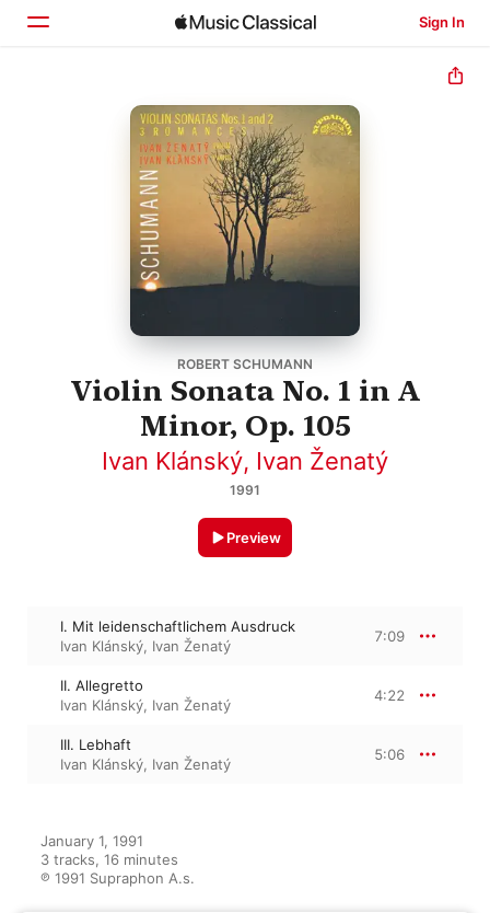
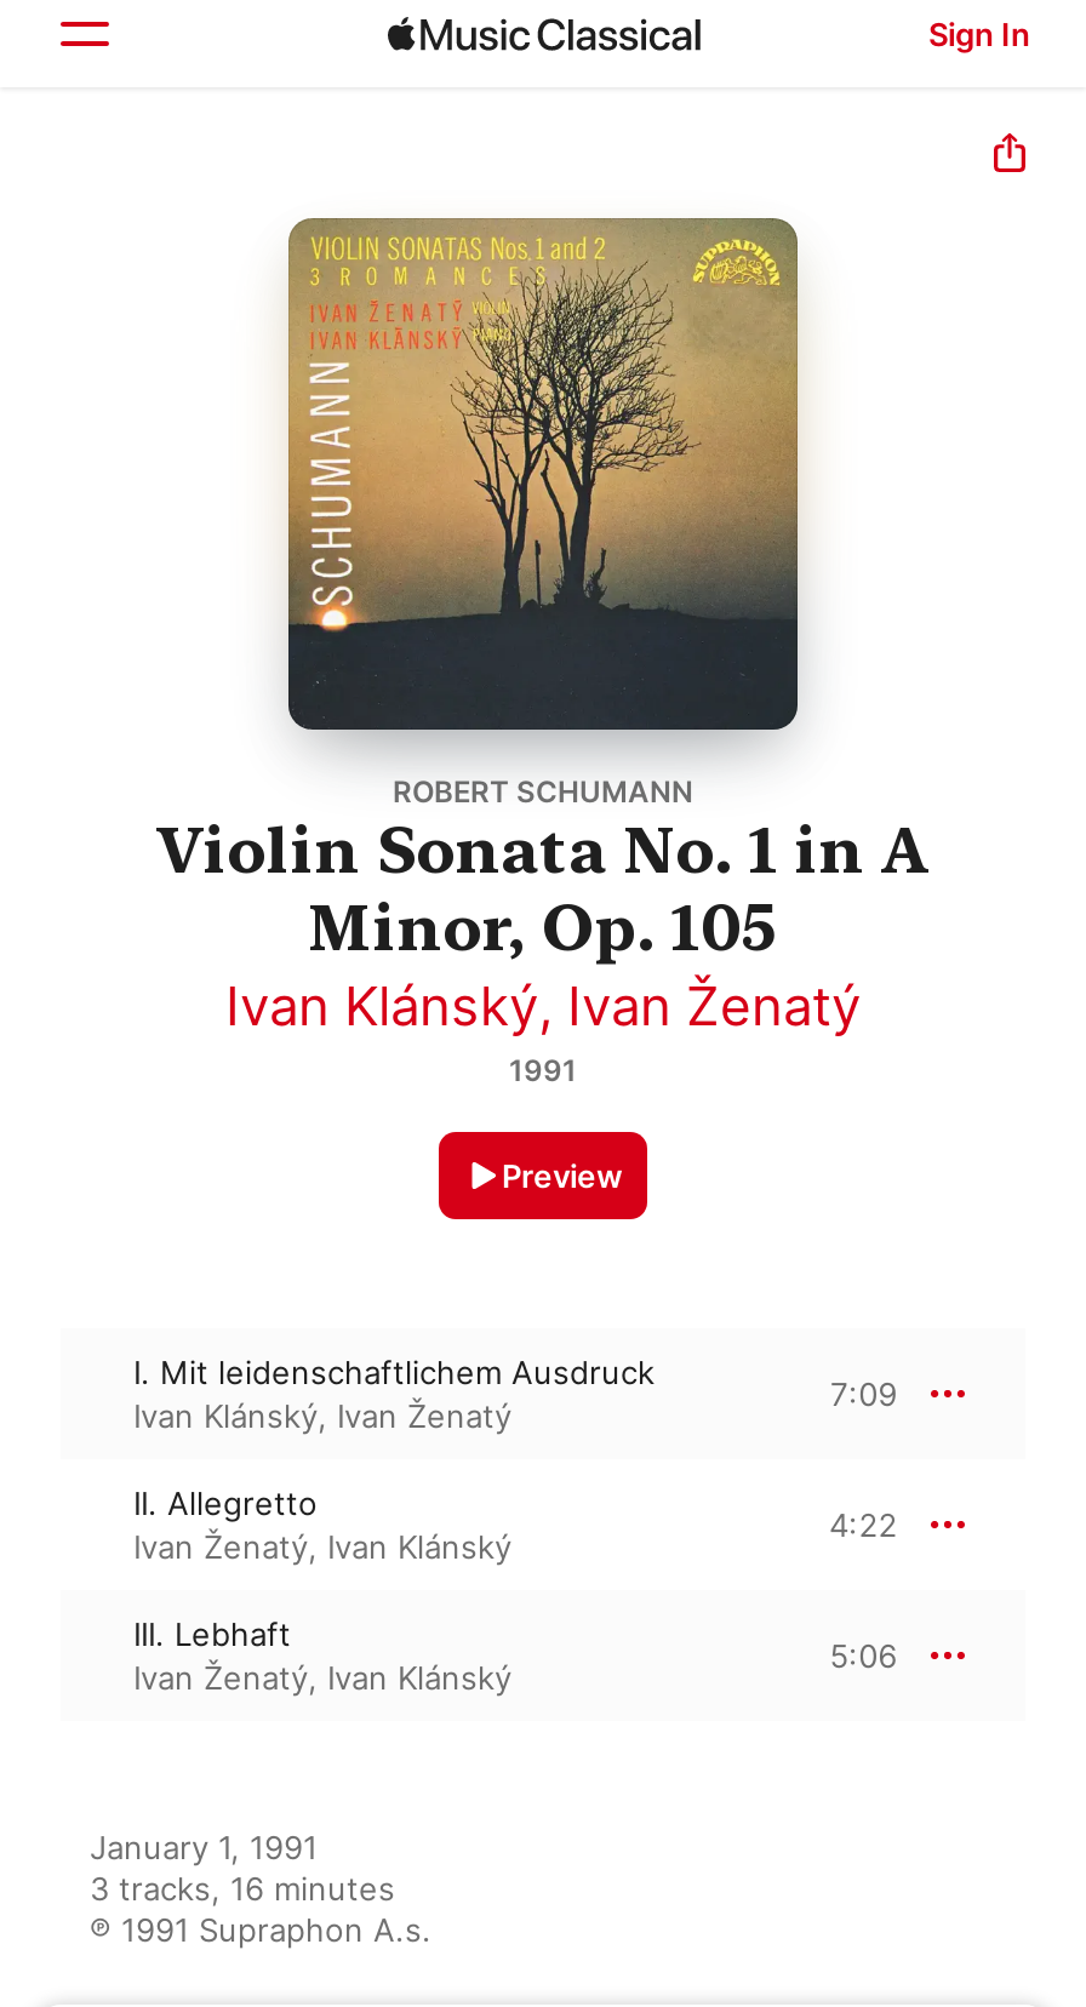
[60,696,231,714] Ivan Klánský, Ivan Ženatý -> [133,1527,511,1566] Ivan Ženatý, Ivan Klánský
[60,755,231,773] Ivan Klánský, Ivan Ženatý -> [133,1658,511,1697] Ivan Ženatý, Ivan Klánský

